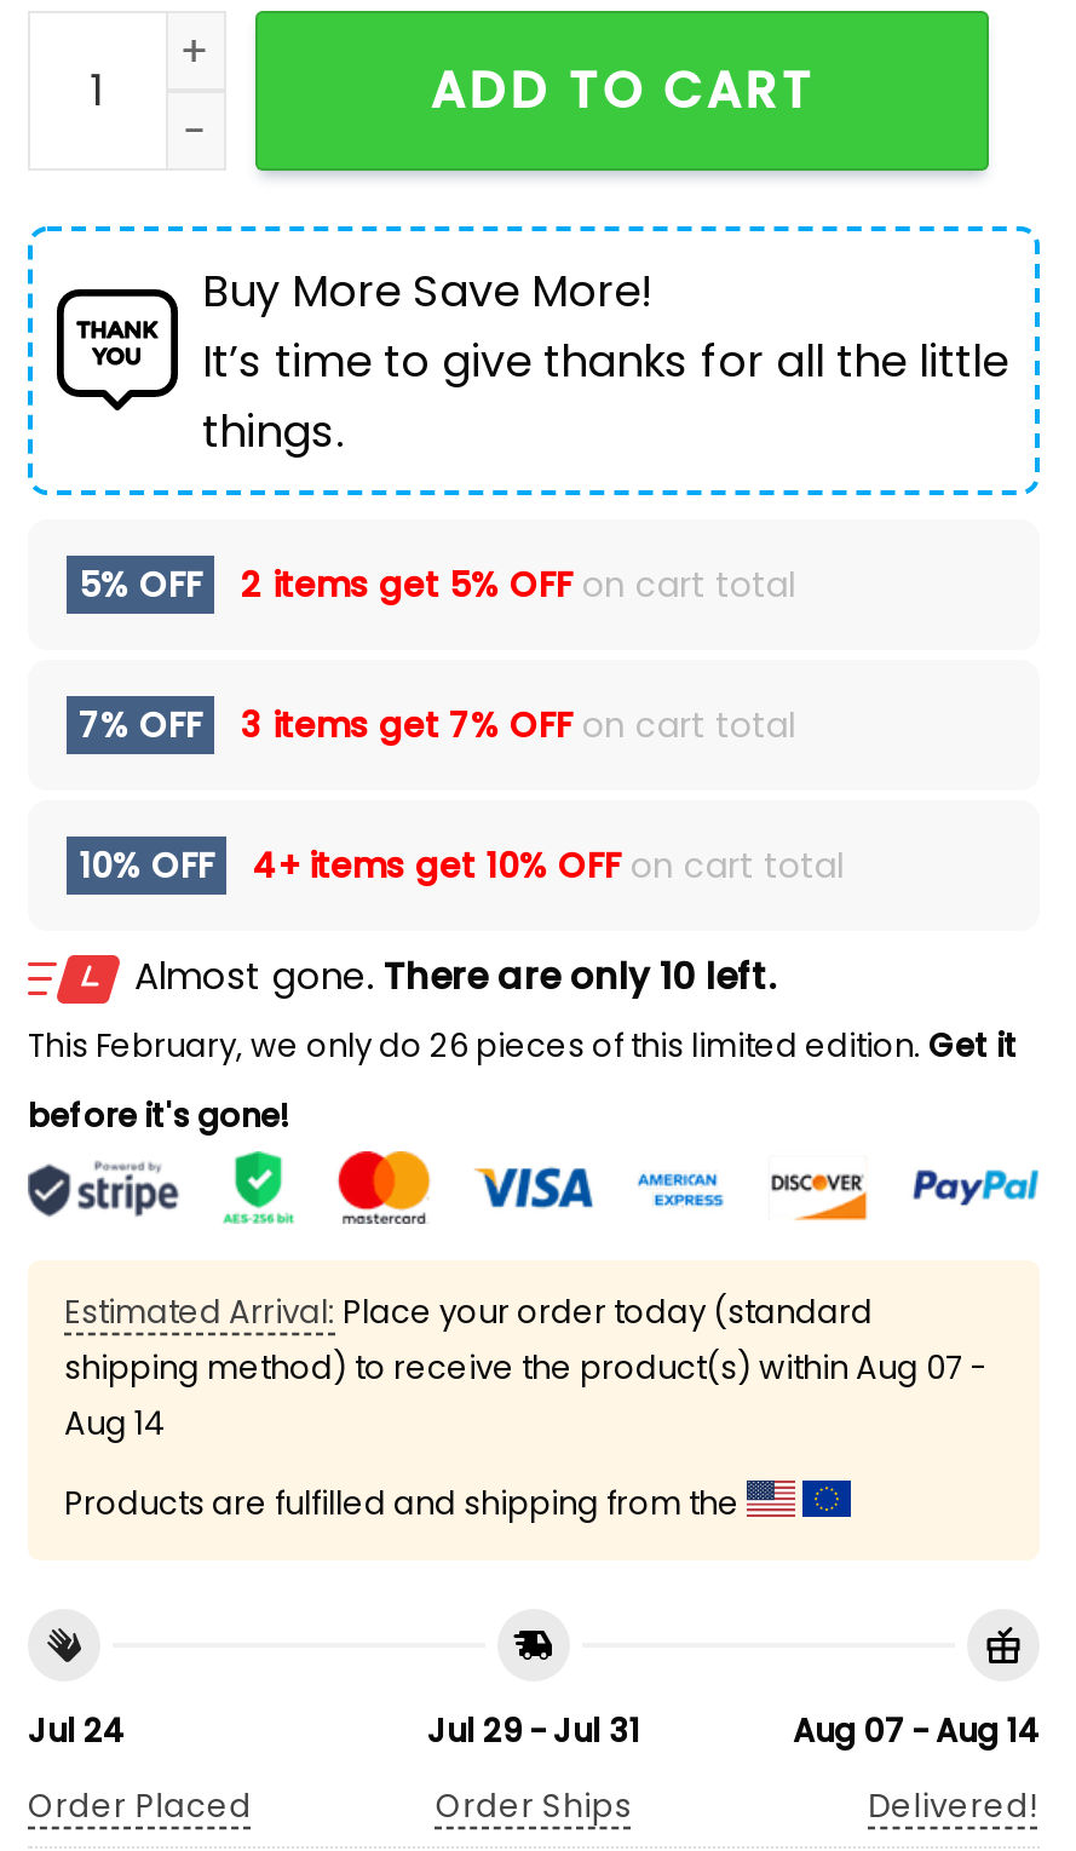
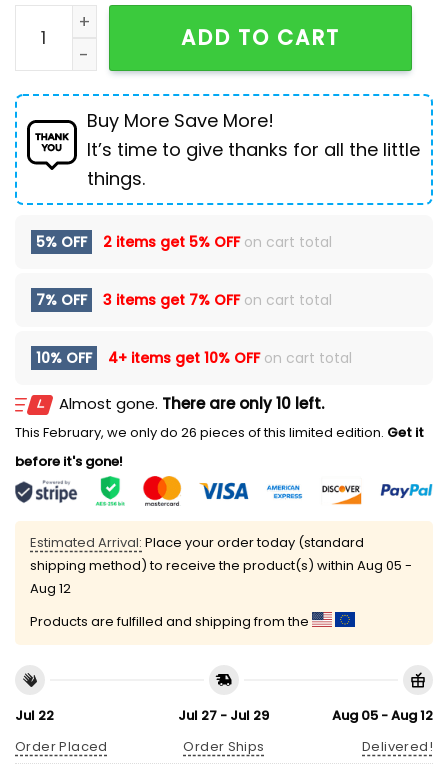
[64,1344,986,1390] shipping method) to receive the product(s) within Aug 07 - -> [30,556,412,575] shipping method) to receive the product(s) within Aug 05 -
[64,1400,166,1446] Aug 14 -> [30,579,71,598] Aug 12
[28,1709,125,1755] Jul 24 -> [15,706,54,725] Jul 22
[427,1709,640,1755] Jul 29 - Jul 31 -> [178,706,269,725] Jul 27 - Jul 29
[793,1709,1040,1755] Aug 07 - Aug 14 -> [332,706,433,725] Aug 05 - Aug 12

